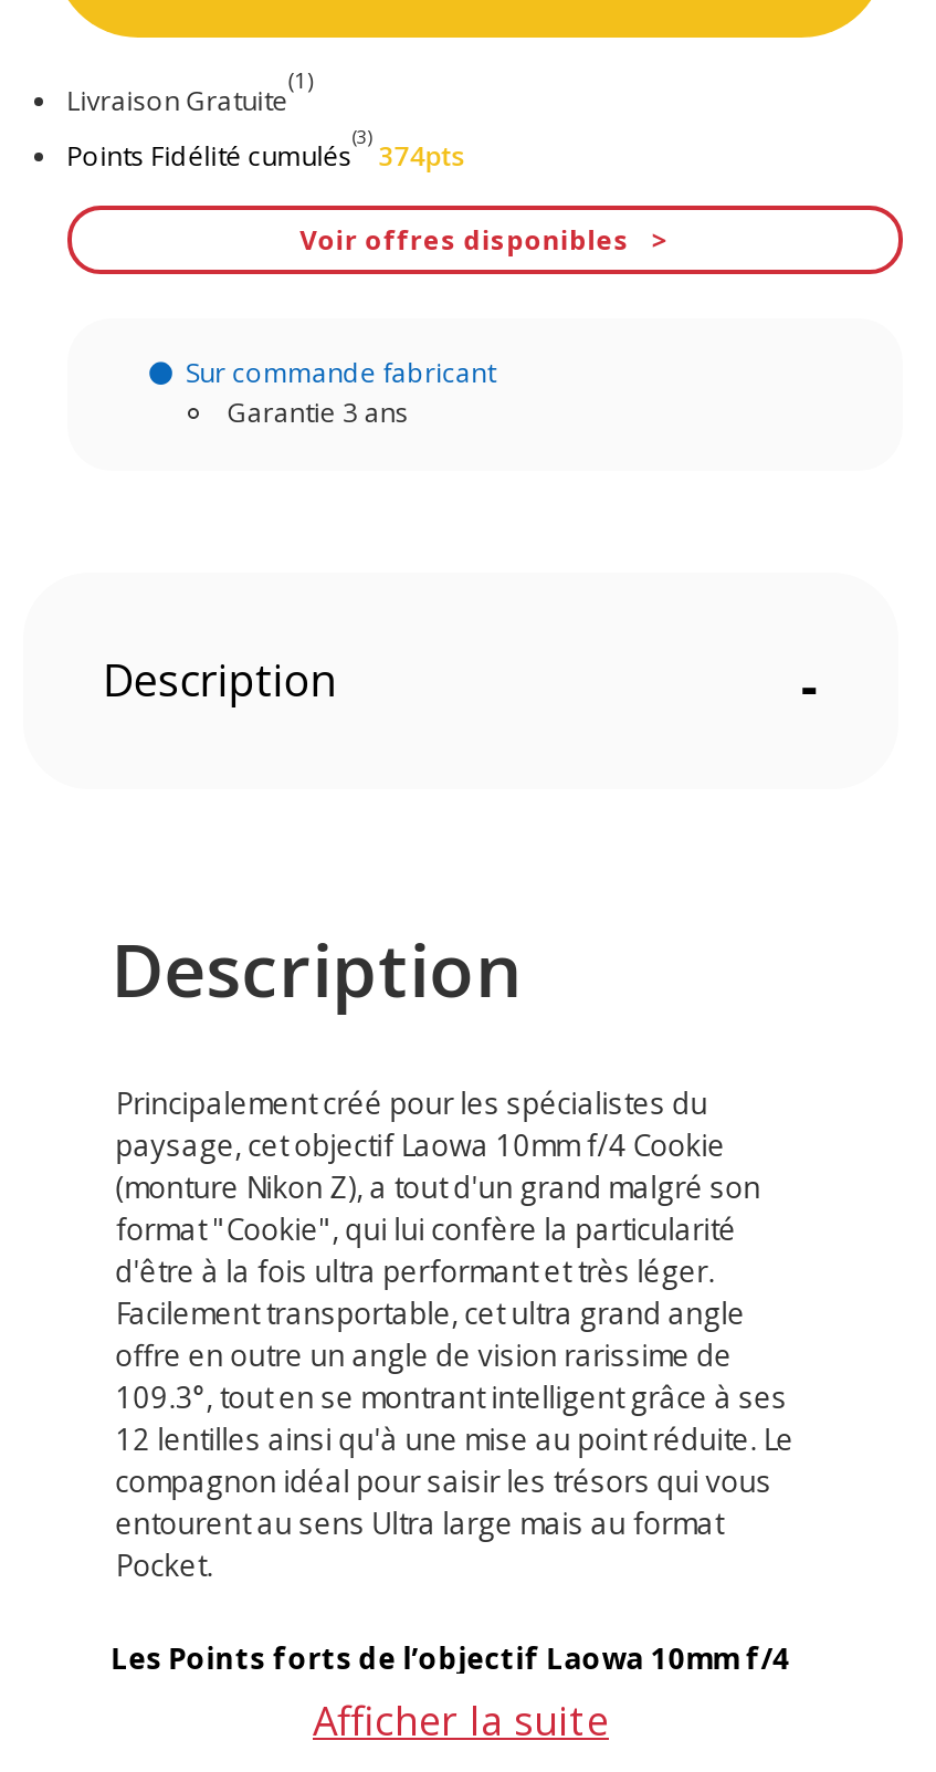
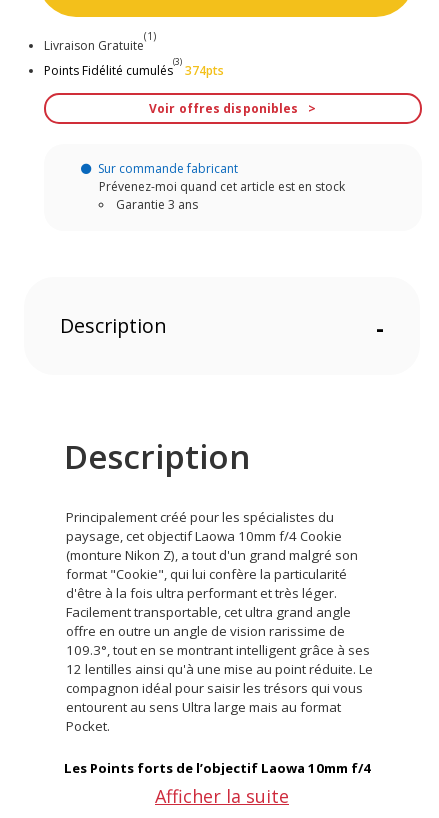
none -> [99,177,345,194] Prévenez-moi quand cet article est en stock

